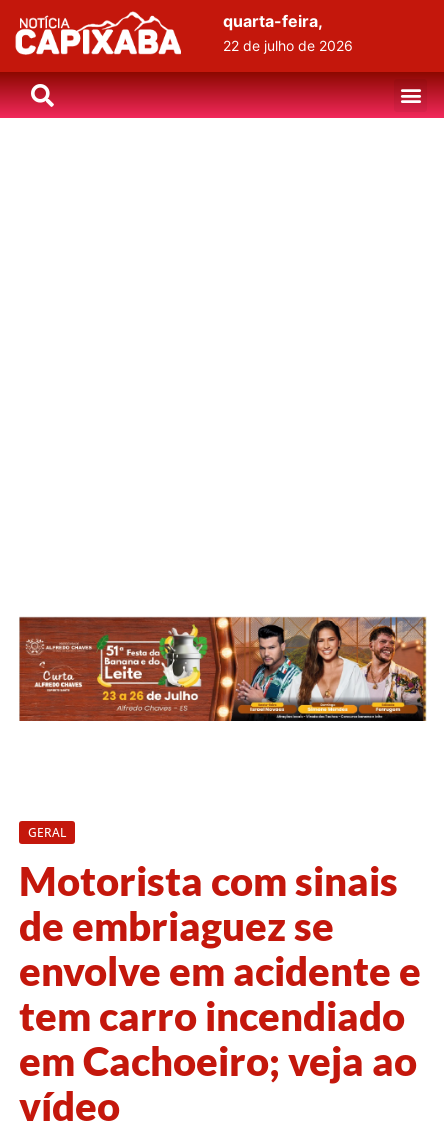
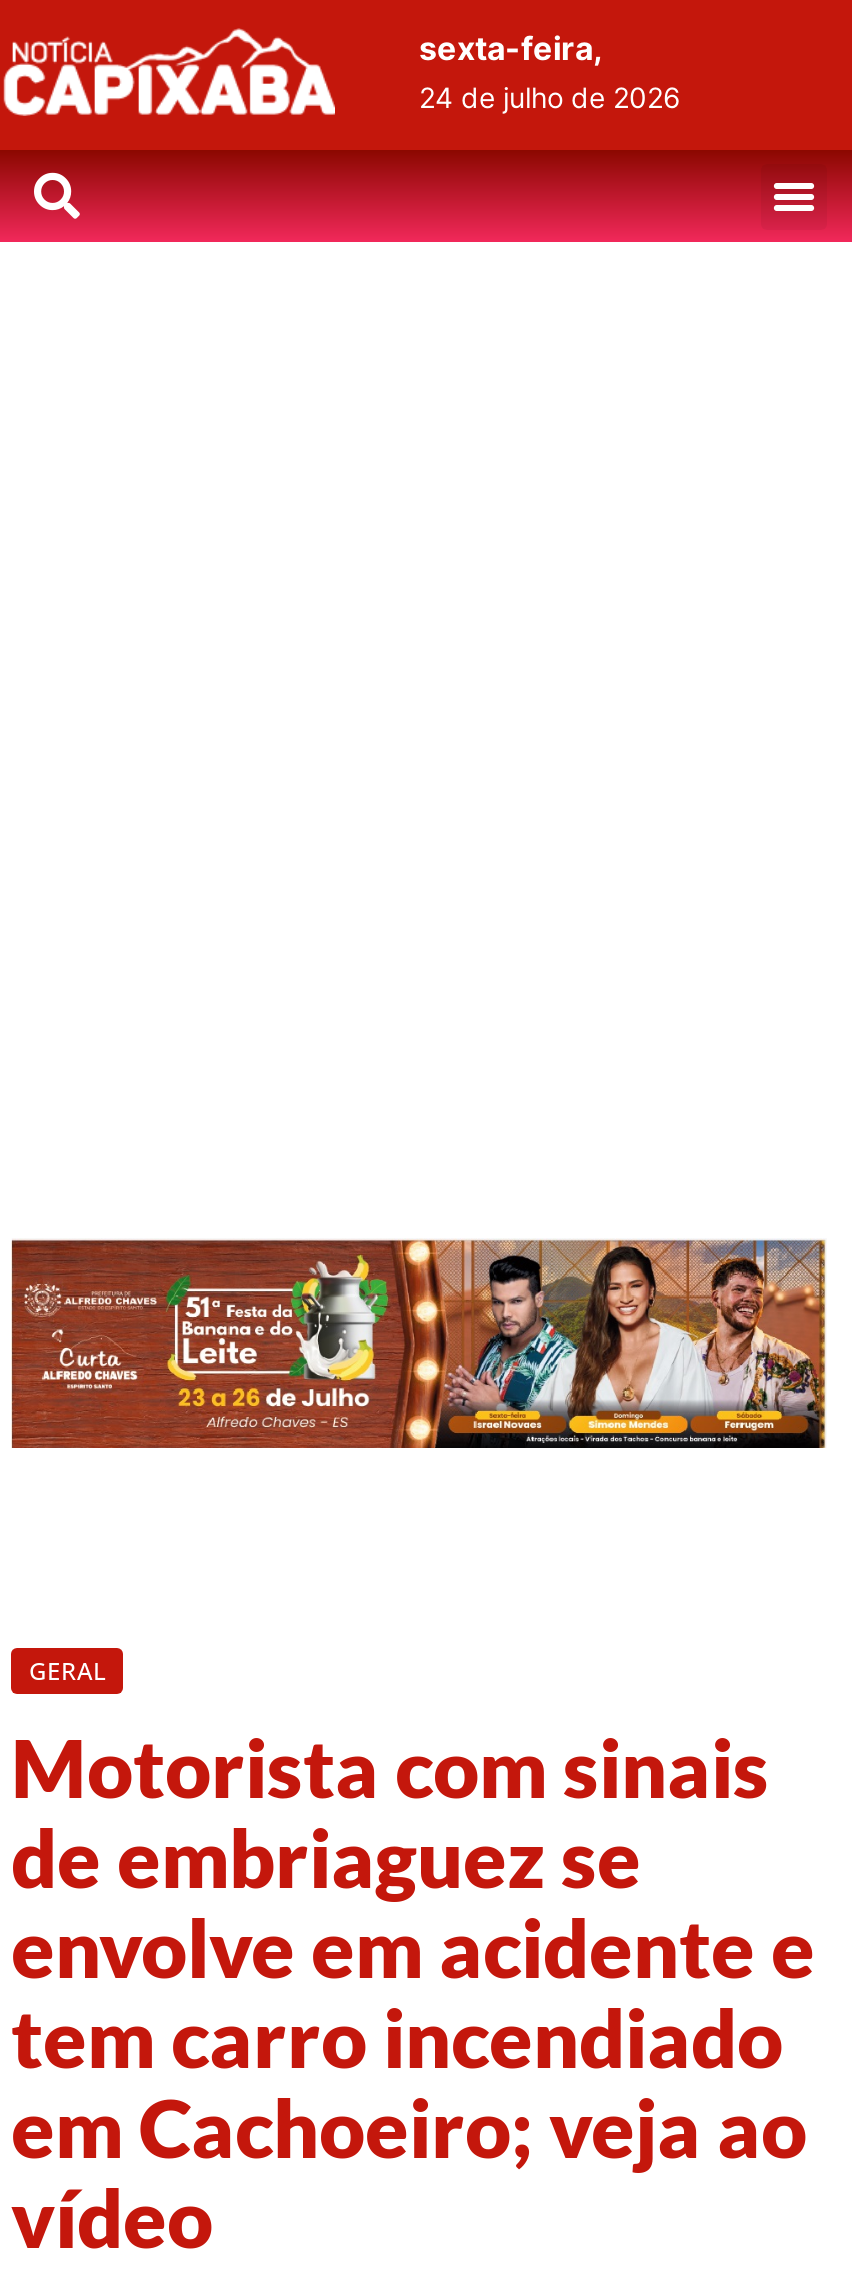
[223,11,353,54] quarta-feira, | 22 de julho de 2026 -> [419,28,681,114] sexta-feira, | 24 de julho de 2026

